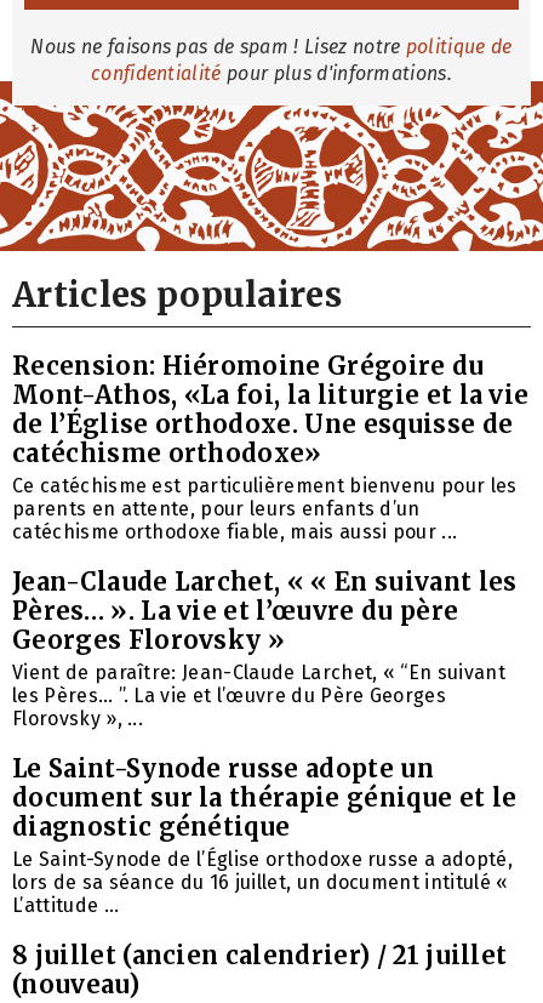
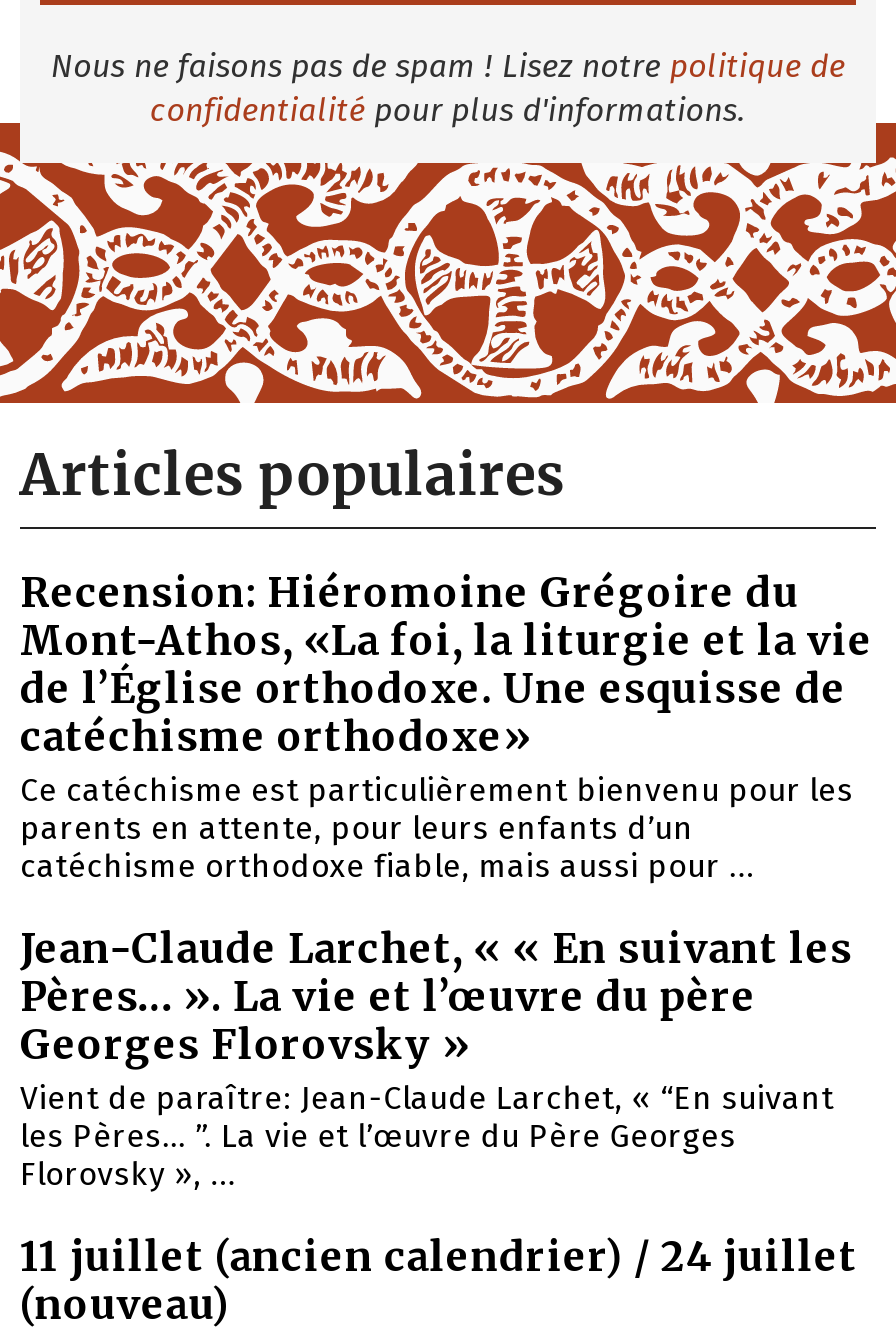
[12,753,517,970] Le Saint-Synode russe adopte un | document sur la thérapie génique et le | diagnostic génétique | Le Saint-Synode de l’Église orthodoxe russe a adopté, | lors de sa séance du 16 juillet, un document intitulé « | L’attitude ... | 8 juillet (ancien calendrier) / 21 juillet -> [20,1231,858,1281] 11 juillet (ancien calendrier) / 24 juillet

